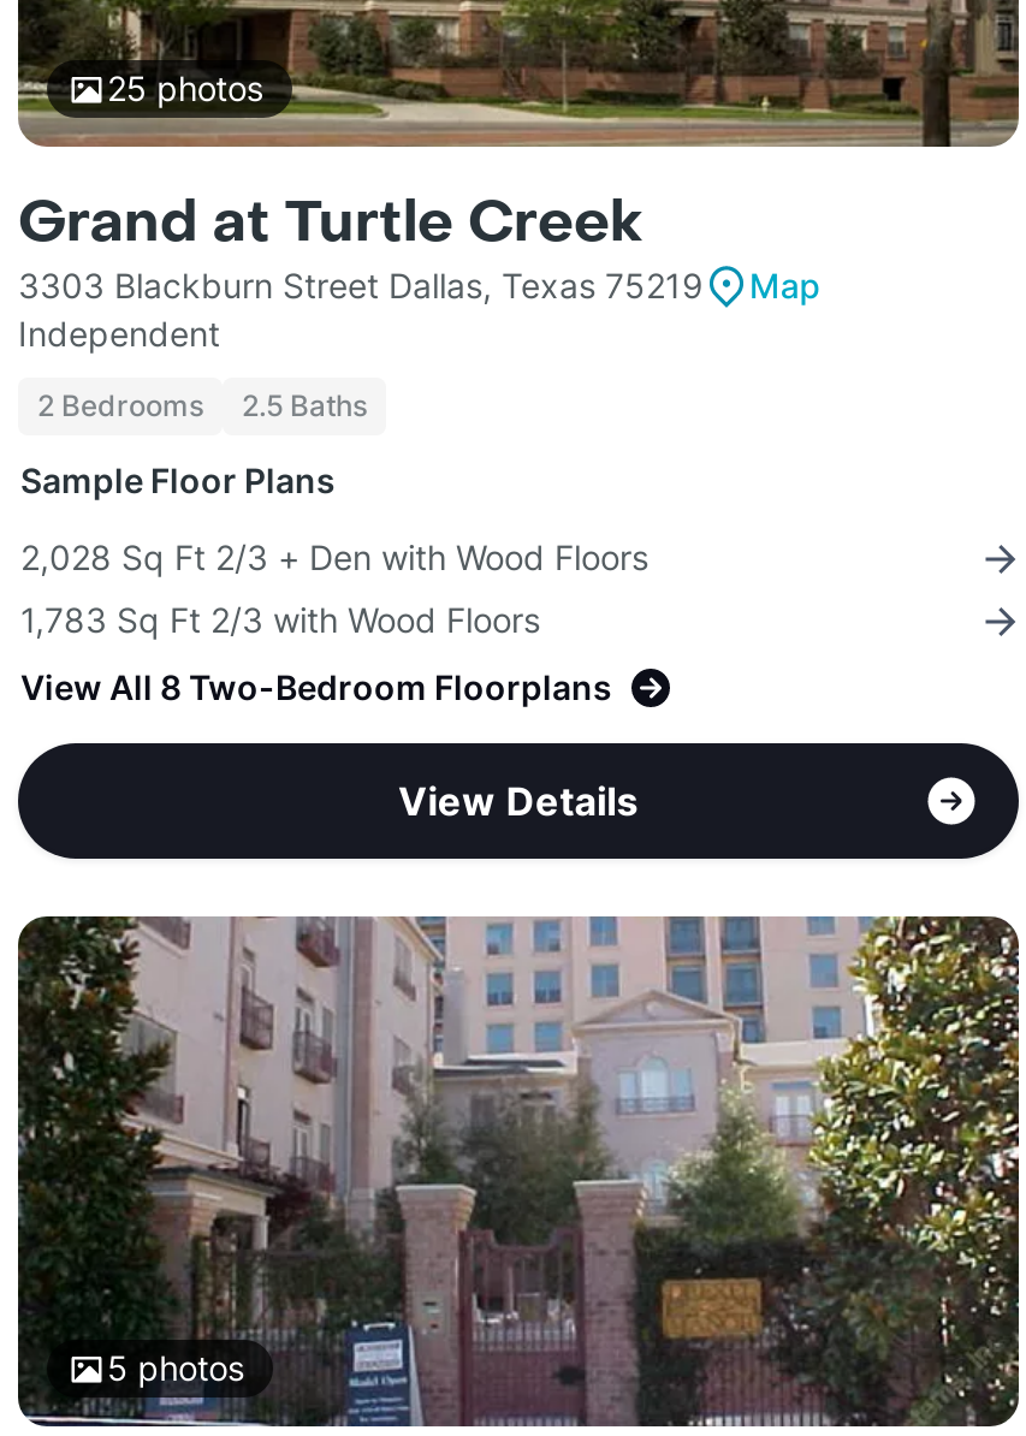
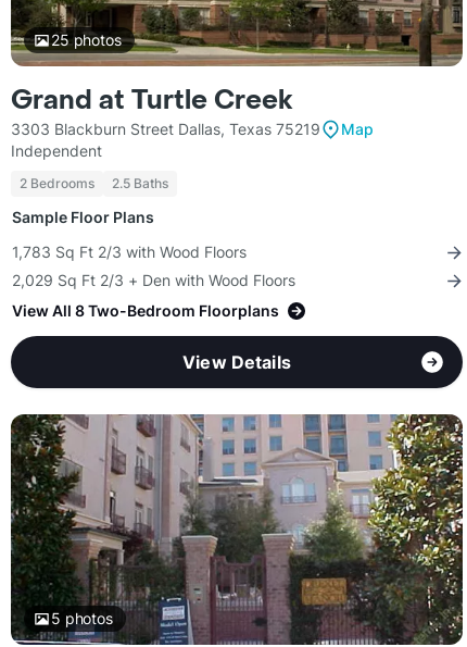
[20,537,648,578] 2,028 Sq Ft 2/3 + Den with Wood Floors -> none
moved [20,599,540,640] -> [12,243,247,261]: 1,783 Sq Ft 2/3 with Wood Floors
none -> [12,271,295,289] 2,029 Sq Ft 2/3 + Den with Wood Floors

